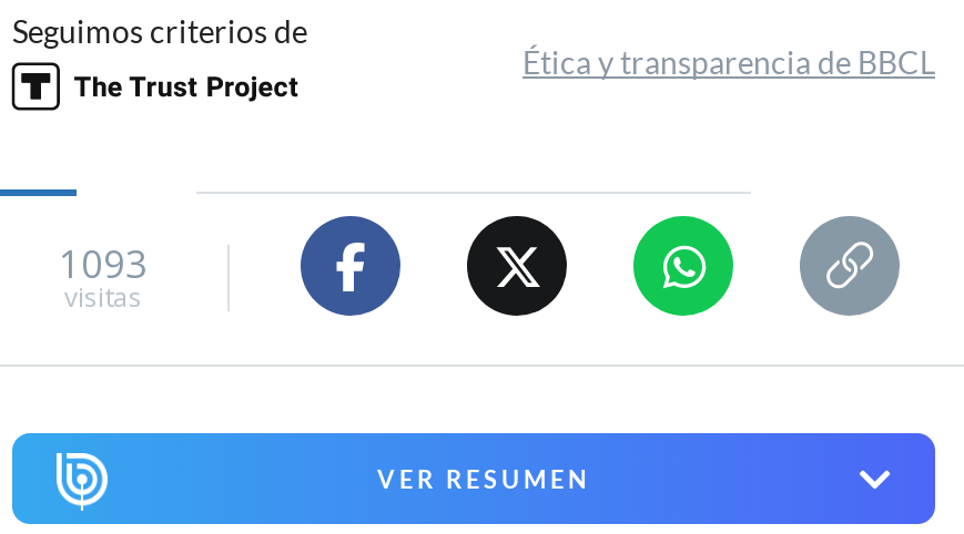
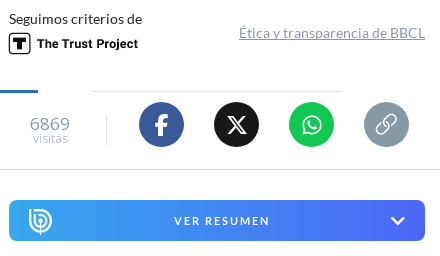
[59,238,148,289] 1093 -> [30,112,70,135] 6869

